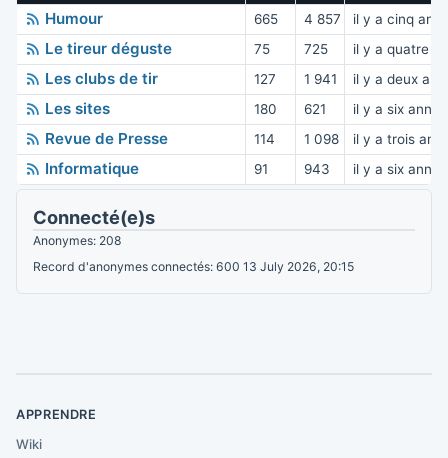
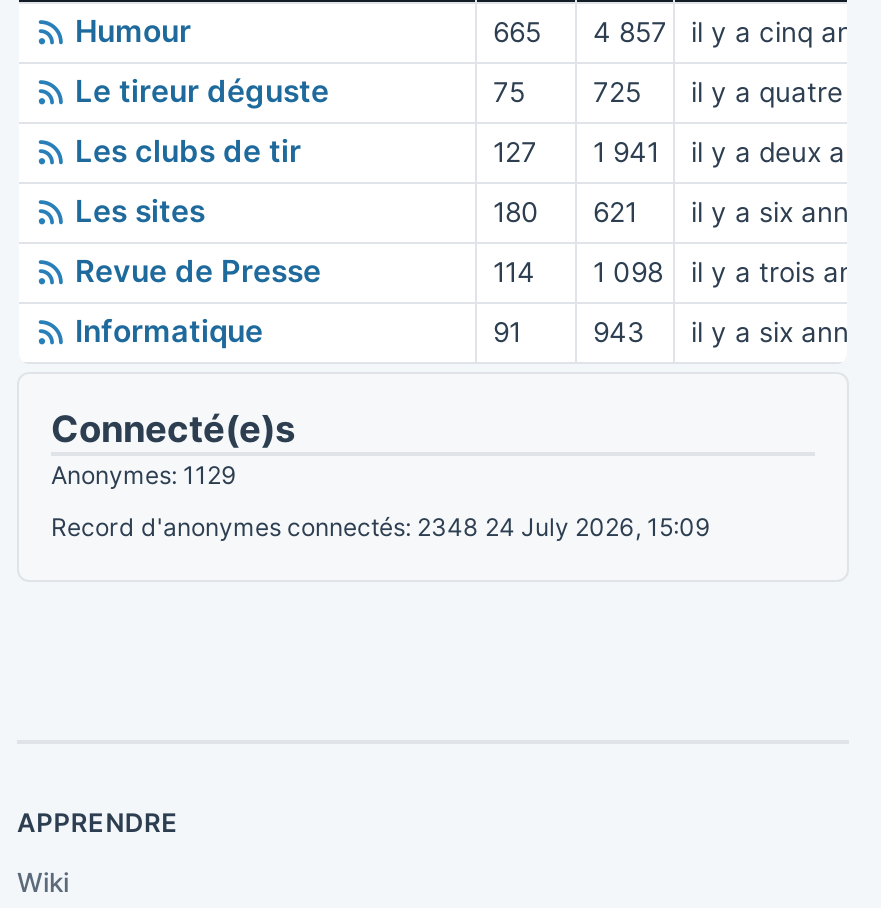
[33,233,122,248] Anonymes: 208 -> [51,459,237,489] Anonymes: 1129
[33,259,354,274] Record d'anonymes connectés: 600 13 July 2026, 20:15 -> [51,512,711,542] Record d'anonymes connectés: 2348 24 July 2026, 15:09

